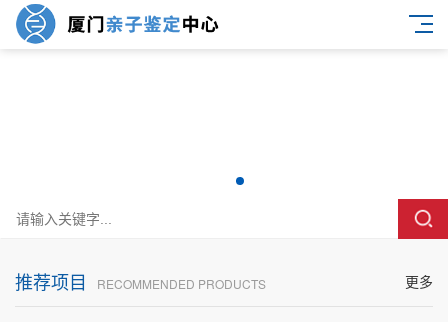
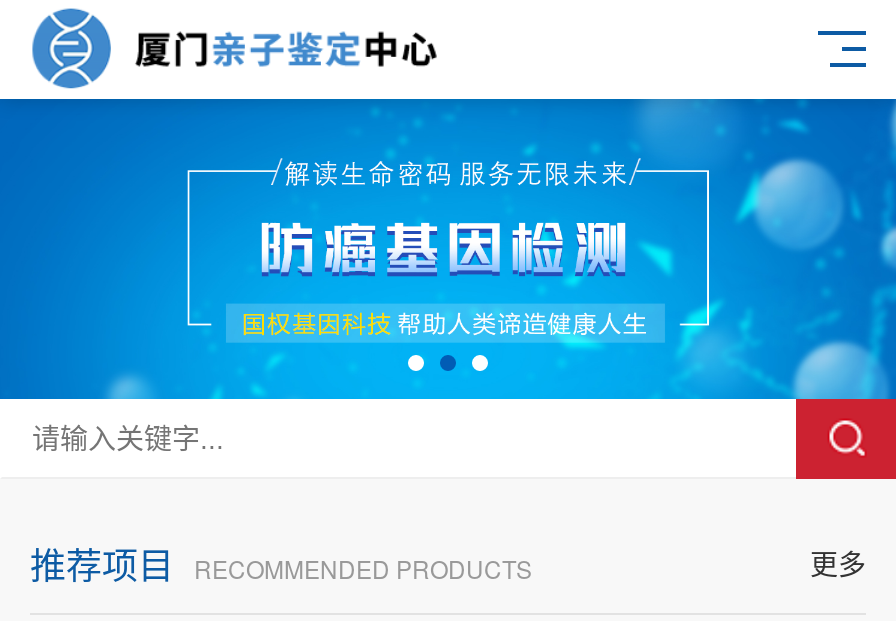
none -> [6,97,890,401] [image]

